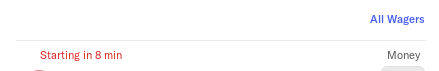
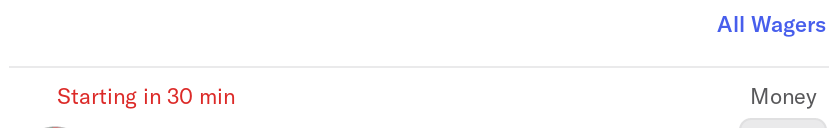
[40,48,122,62] Starting in 8 min -> [57,82,235,110] Starting in 30 min

